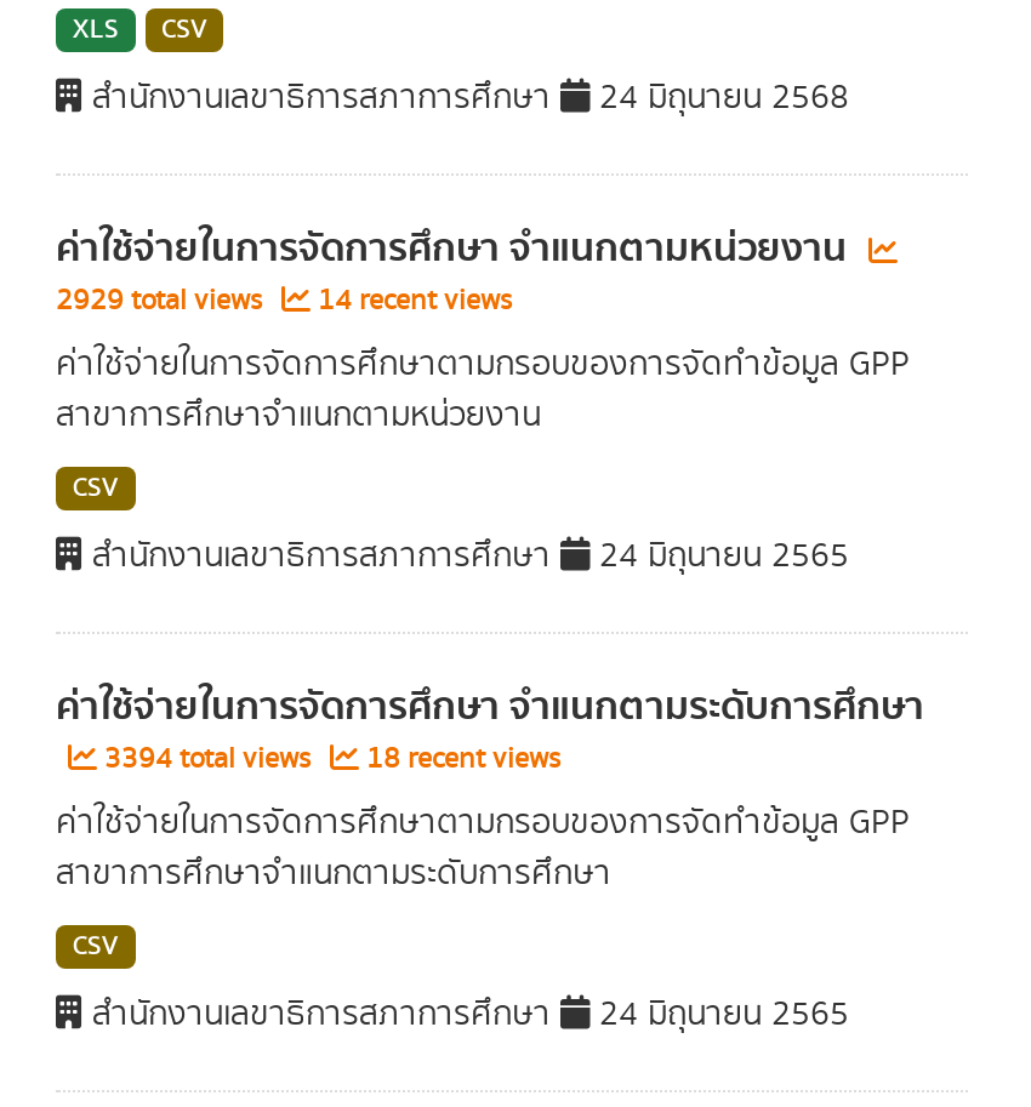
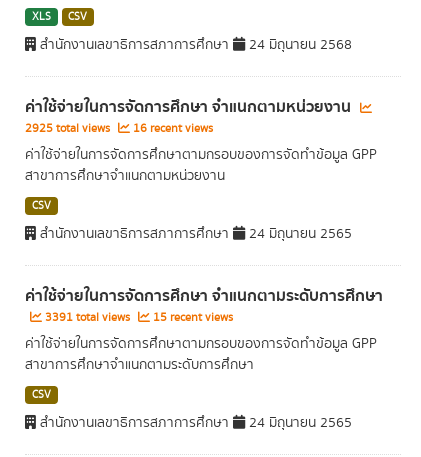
[56,280,269,321] 2929 total views -> [25,120,113,137] 2925 total views
[311,280,512,321] 14 recent views -> [130,120,213,137] 16 recent views
[97,738,318,780] 3394 total views -> [42,309,133,326] 3391 total views
[359,738,560,780] 18 recent views -> [150,309,233,326] 15 recent views

